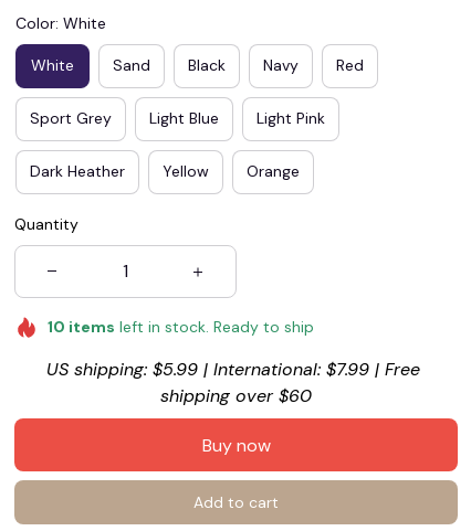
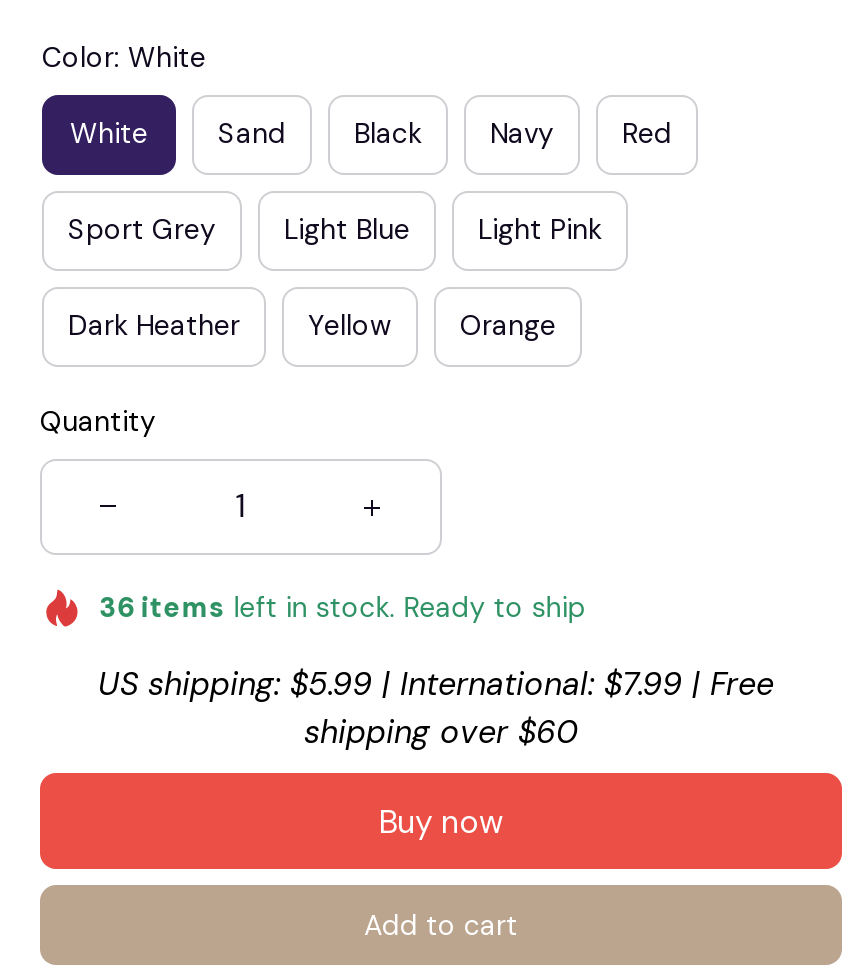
[47,317,314,336] 10 items left in stock. Ready to ship -> [99,588,585,624] 36 items left in stock. Ready to ship

